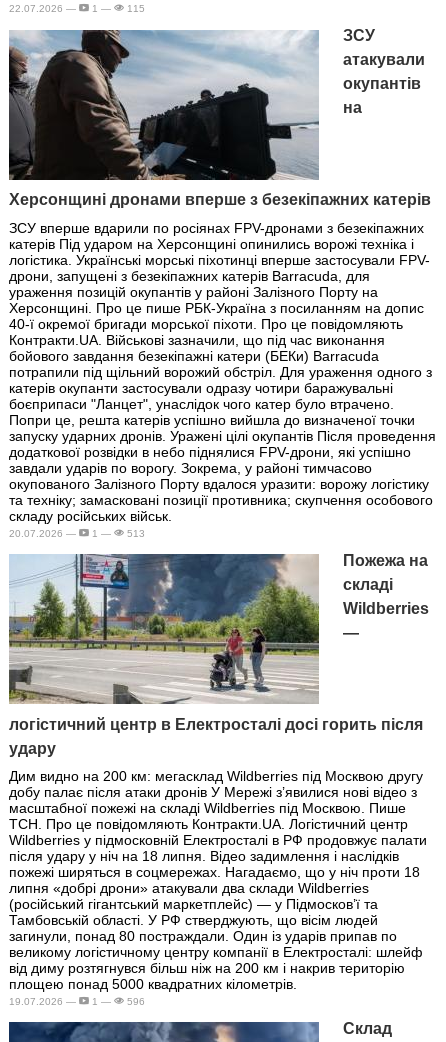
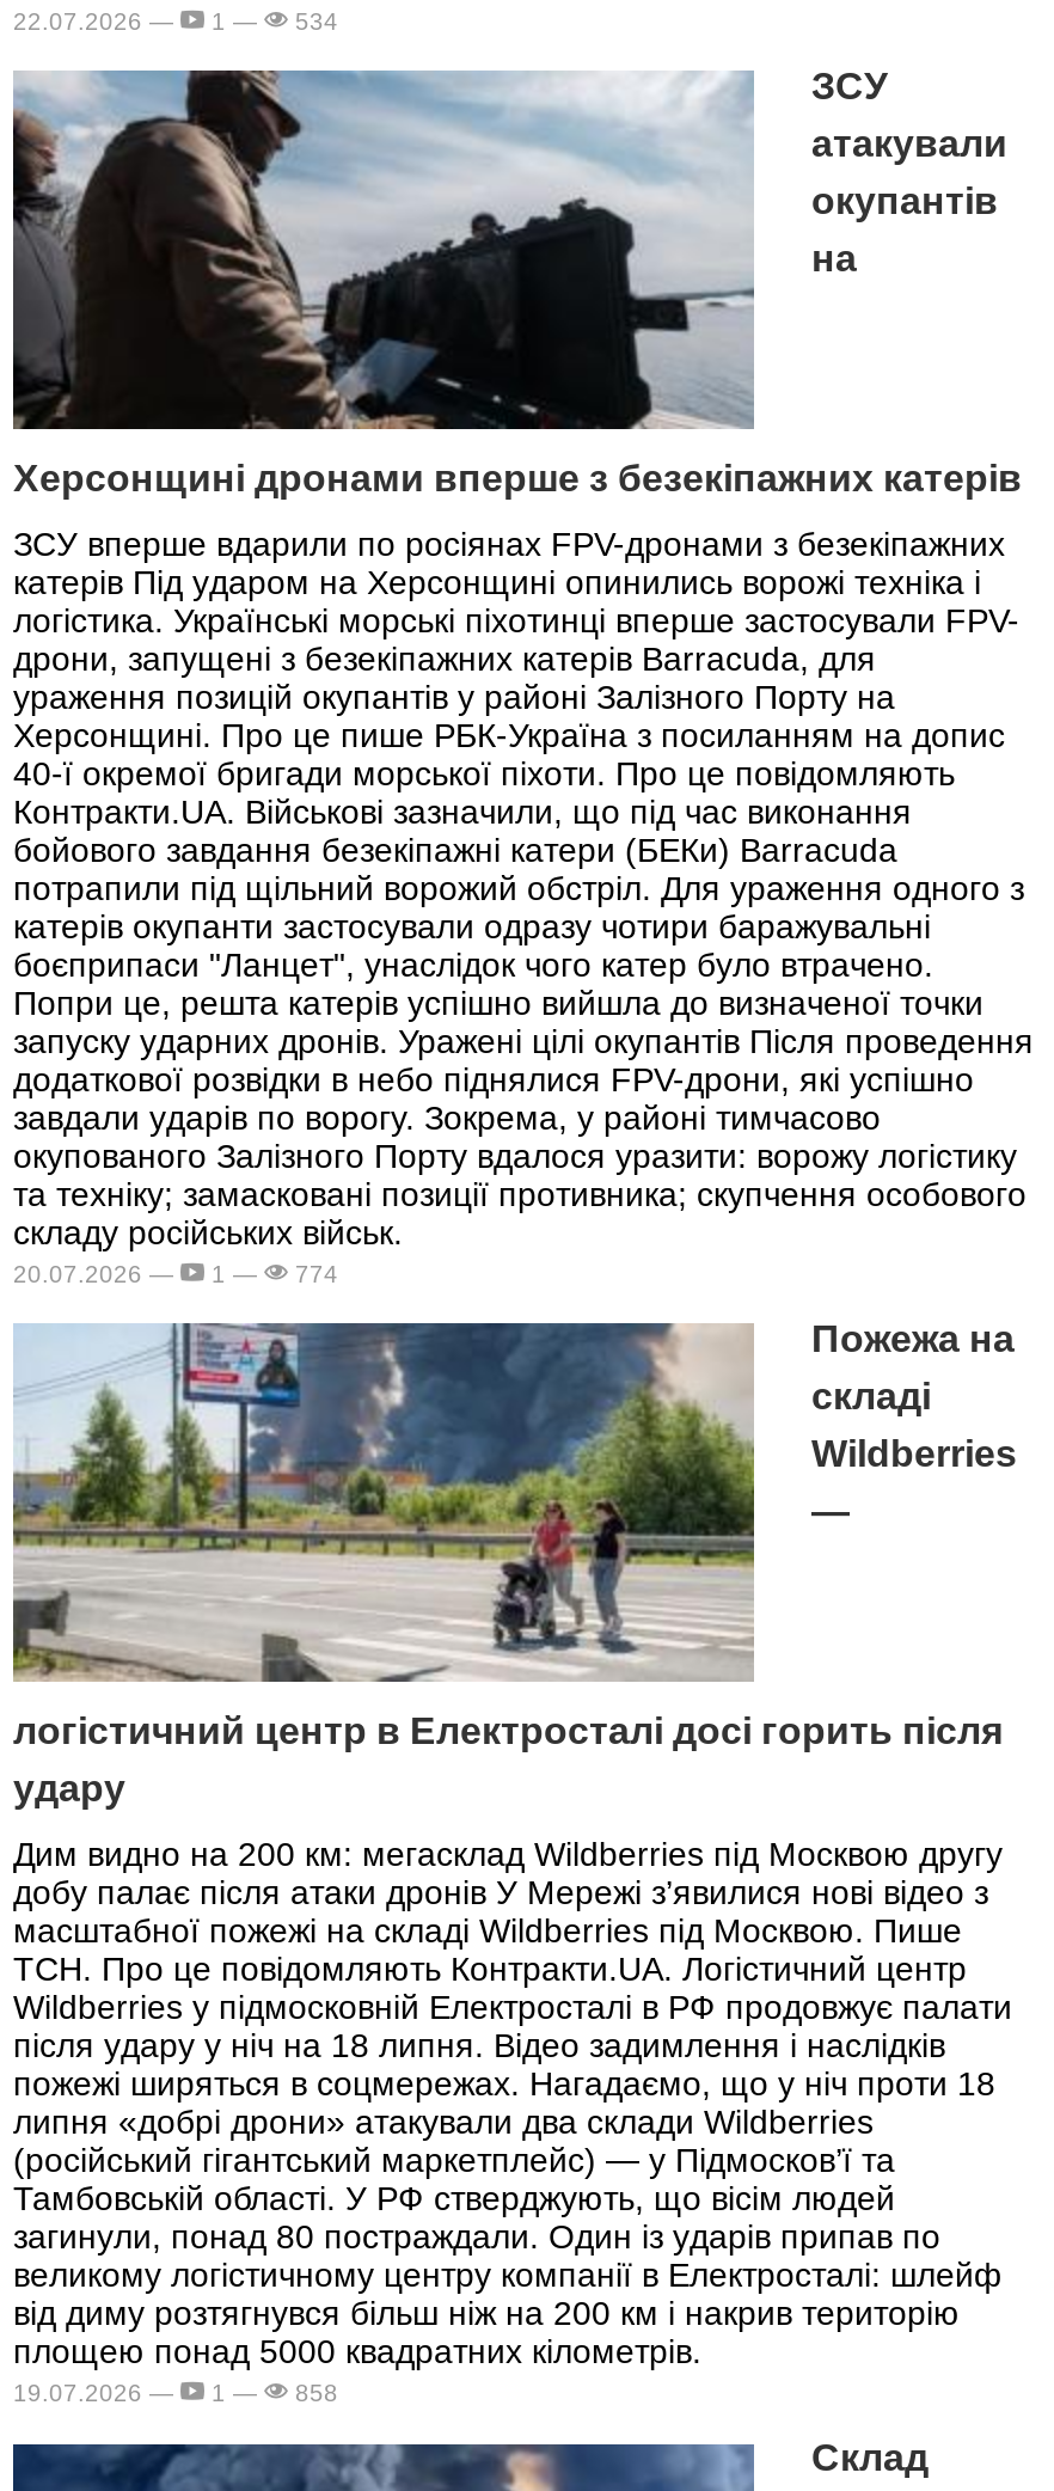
[9,3,145,14] 22.07.2026 — 1 — 115 -> [13,8,338,34] 22.07.2026 — 1 — 534
[9,528,145,539] 20.07.2026 — 1 — 513 -> [13,1261,338,1288] 20.07.2026 — 1 — 774
[9,996,145,1007] 19.07.2026 — 1 — 596 -> [13,2381,338,2407] 19.07.2026 — 1 — 858

